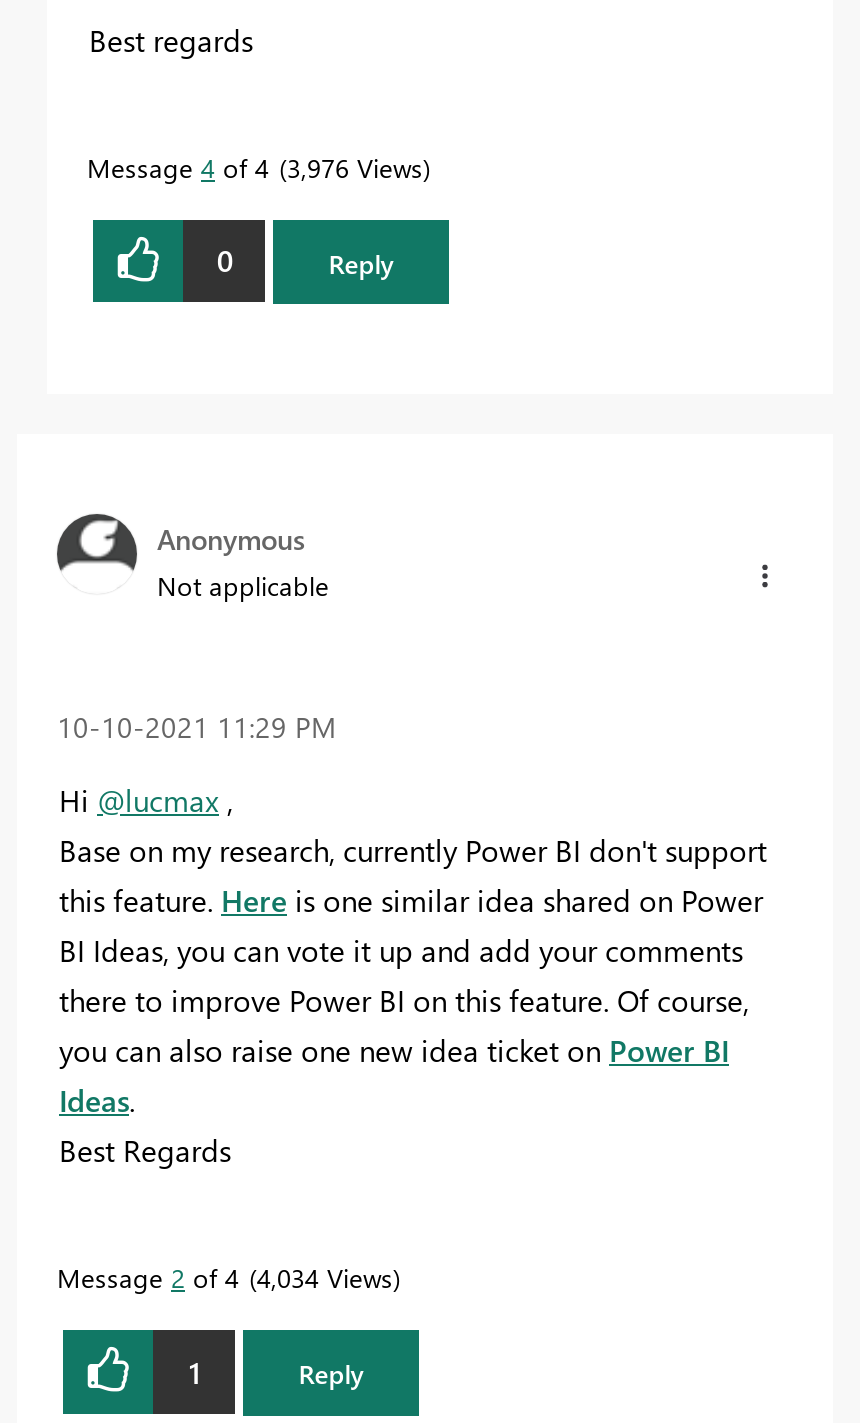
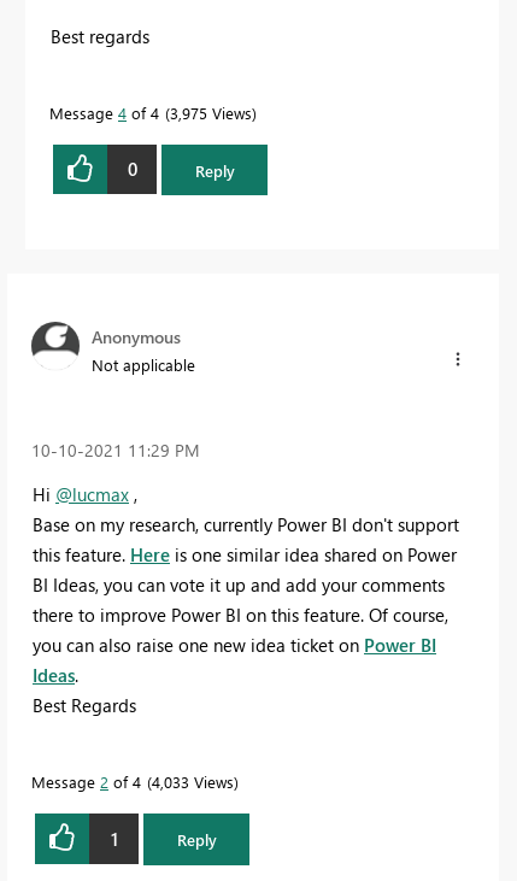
[87,150,423,184] Message 4 of 4 3,976 Views -> [49,102,252,123] Message 4 of 4 3,975 Views
[57,1261,393,1295] Message 2 of 4 4,034 Views -> [31,772,234,792] Message 2 of 4 4,033 Views

